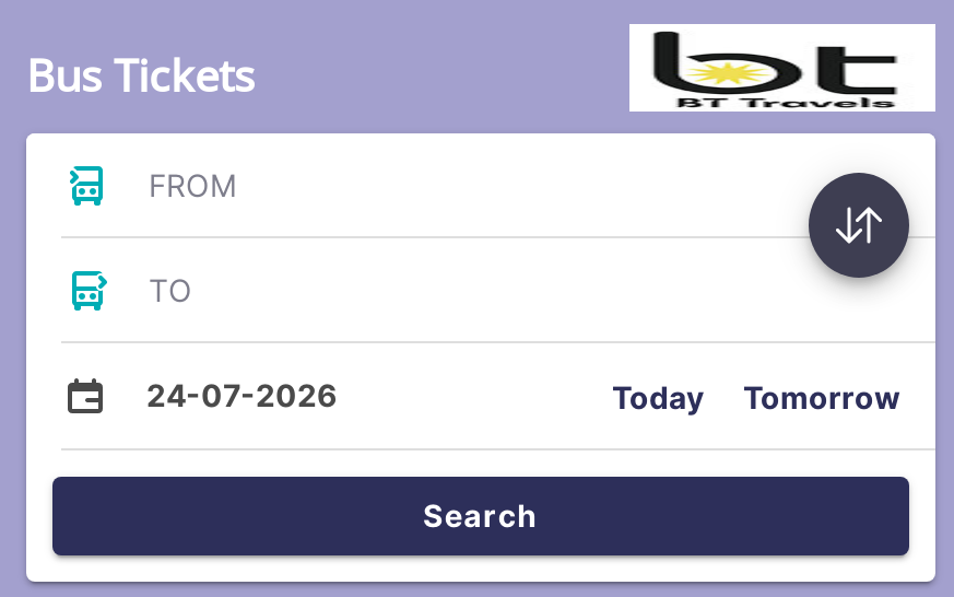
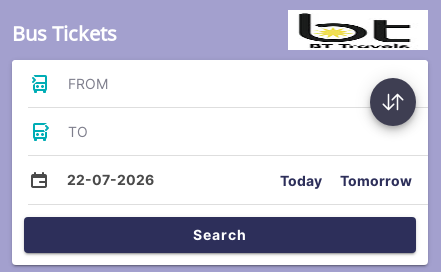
[146,376,337,413] 24-07-2026 -> [67,171,154,188] 22-07-2026

